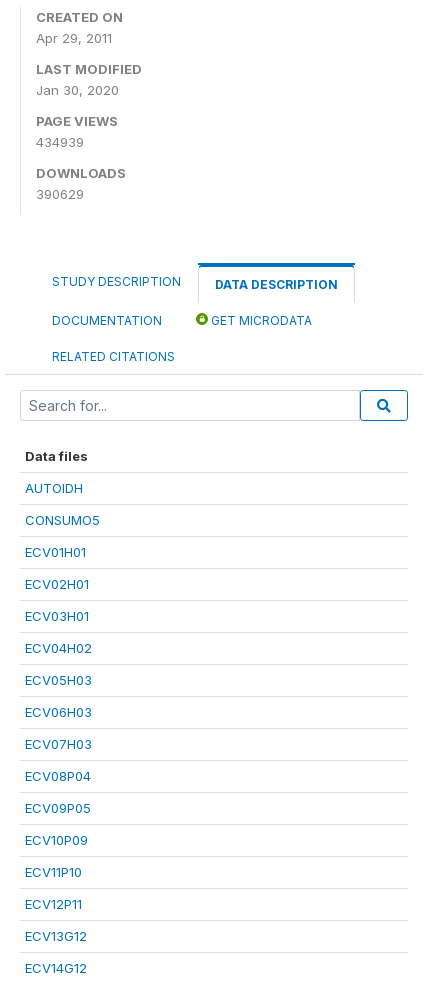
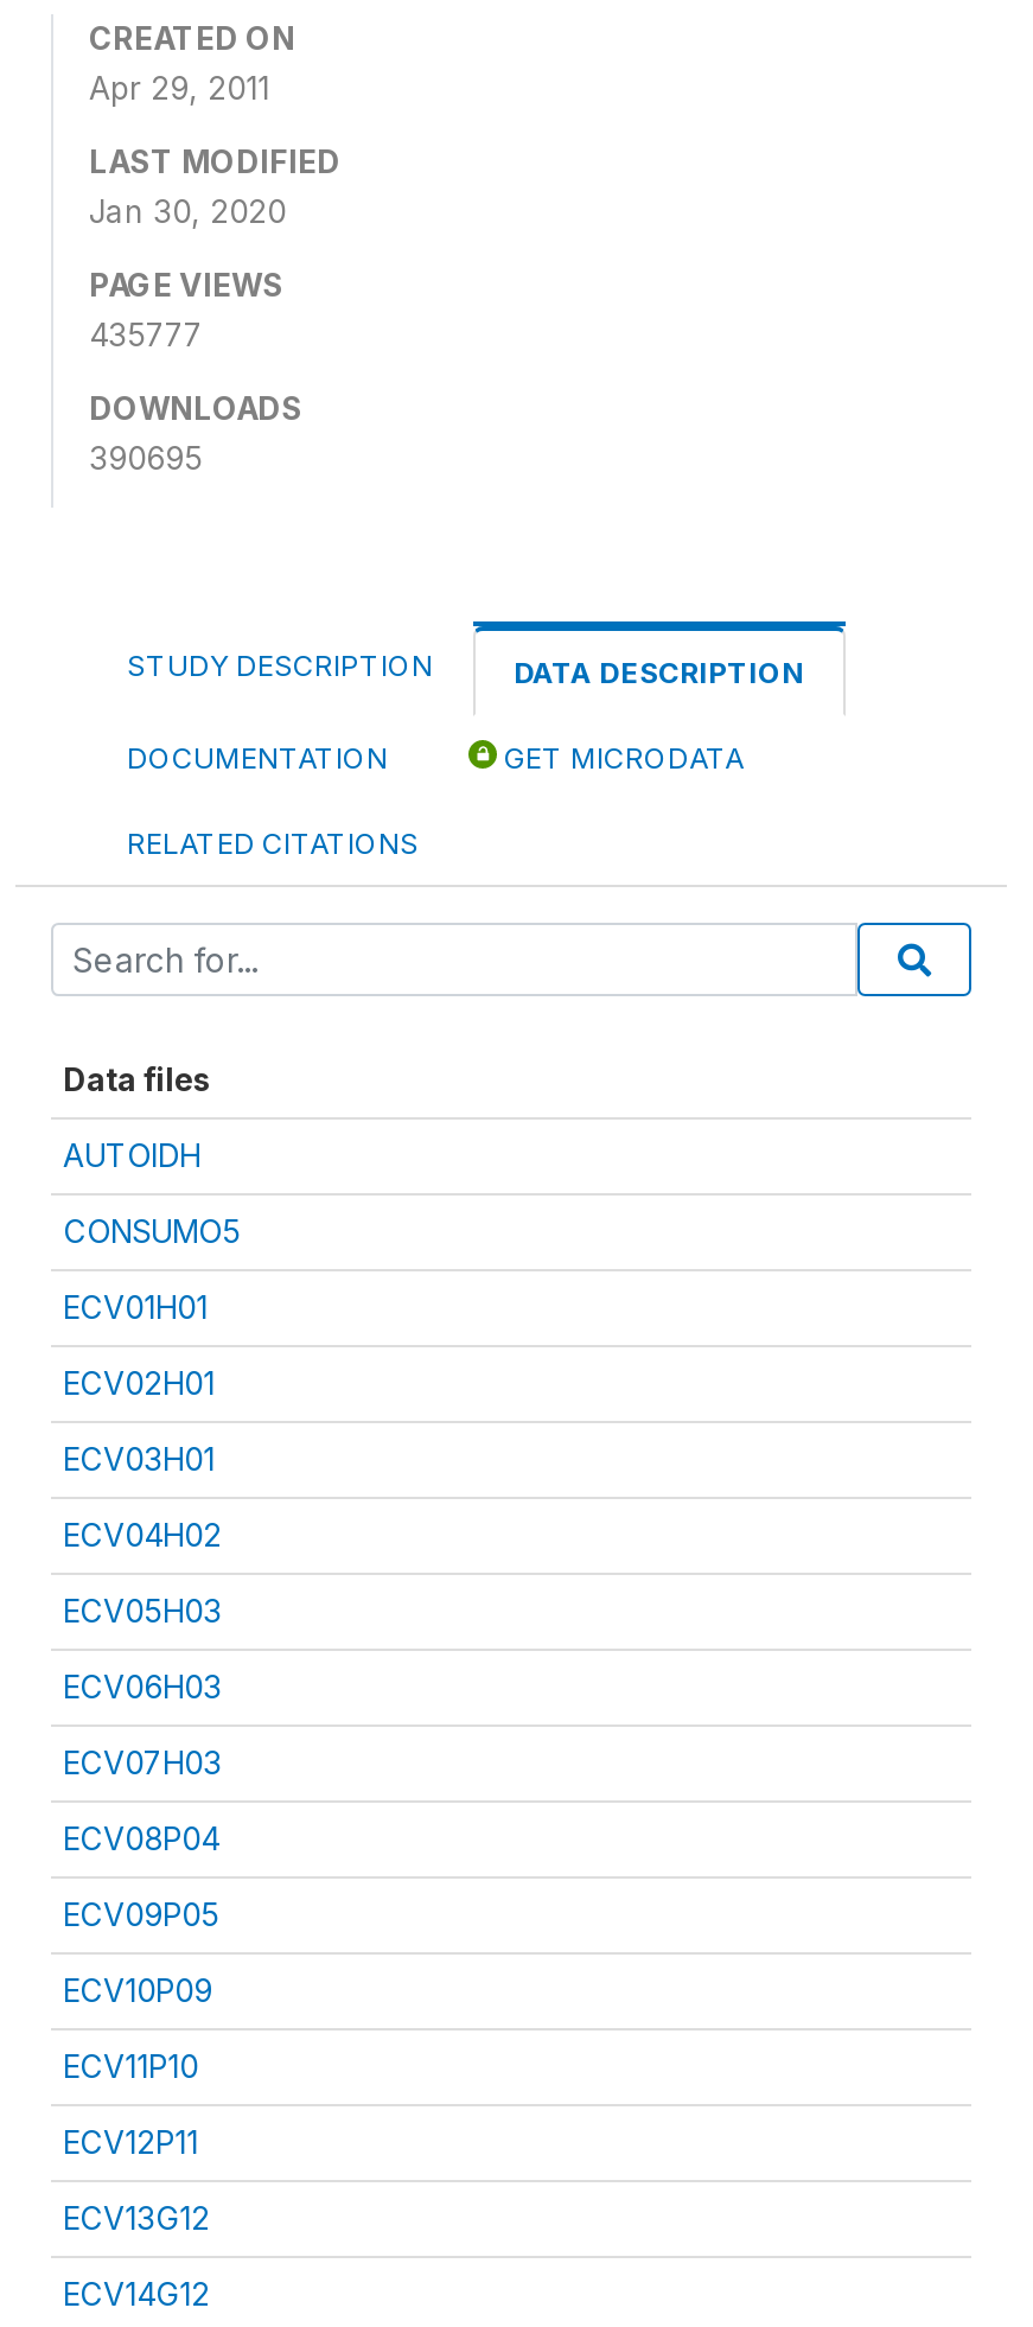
[36,134,84,150] 434939 -> [89,315,203,353] 435777
[36,186,84,202] 390629 -> [89,439,203,477] 390695

